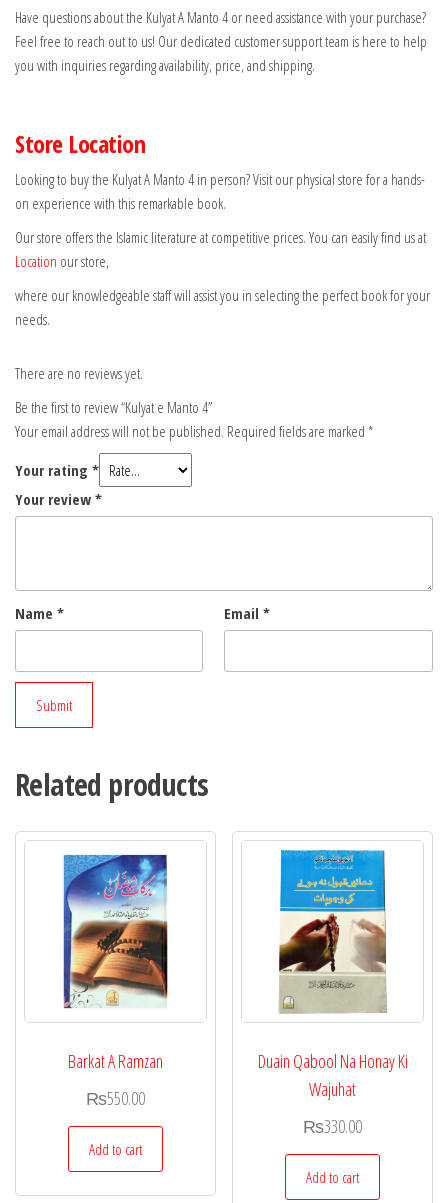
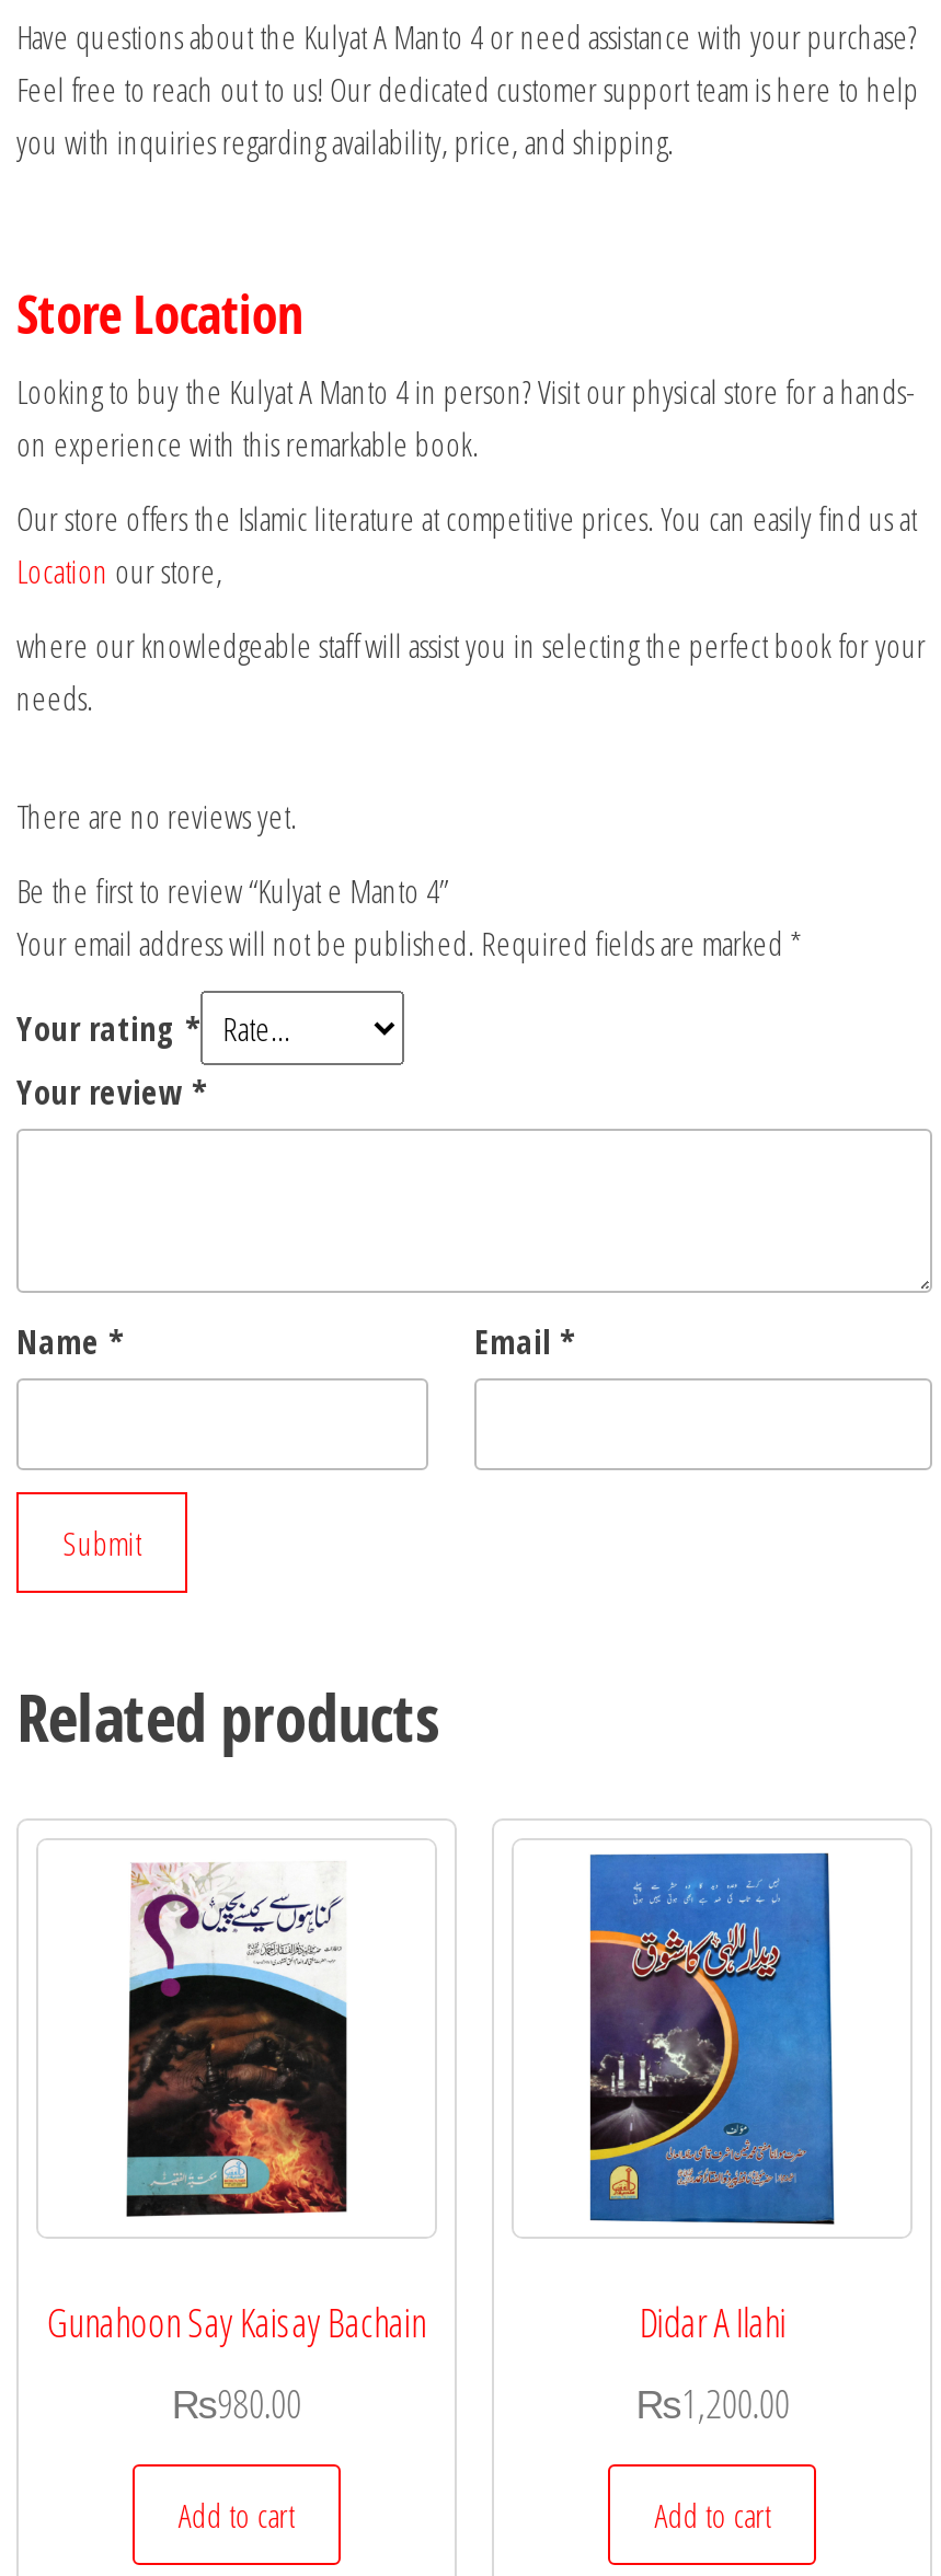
[63,852,168,1073] [image] | Barkat A Ramzan -> [47,1862,426,2348] [image] | Gunahoon Say Kaisay Bachain
[258,847,408,1101] [image] | Duain Qabool Na Honay Ki | Wajuhat -> [588,1851,836,2348] [image] | Didar A Ilahi
[86,1086,145,1110] ₨550.00 -> [172,2377,301,2429] ₨980.00
[303,1114,362,1138] ₨330.00 -> [636,2377,789,2429] ₨1,200.00

